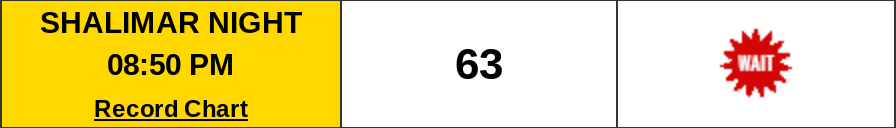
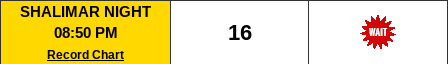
[455,40,503,90] 63 -> [227,20,251,45] 16

